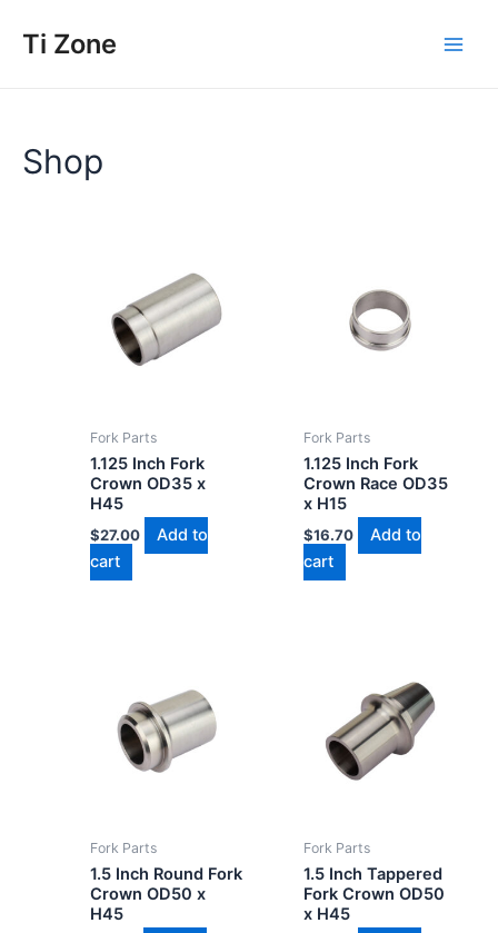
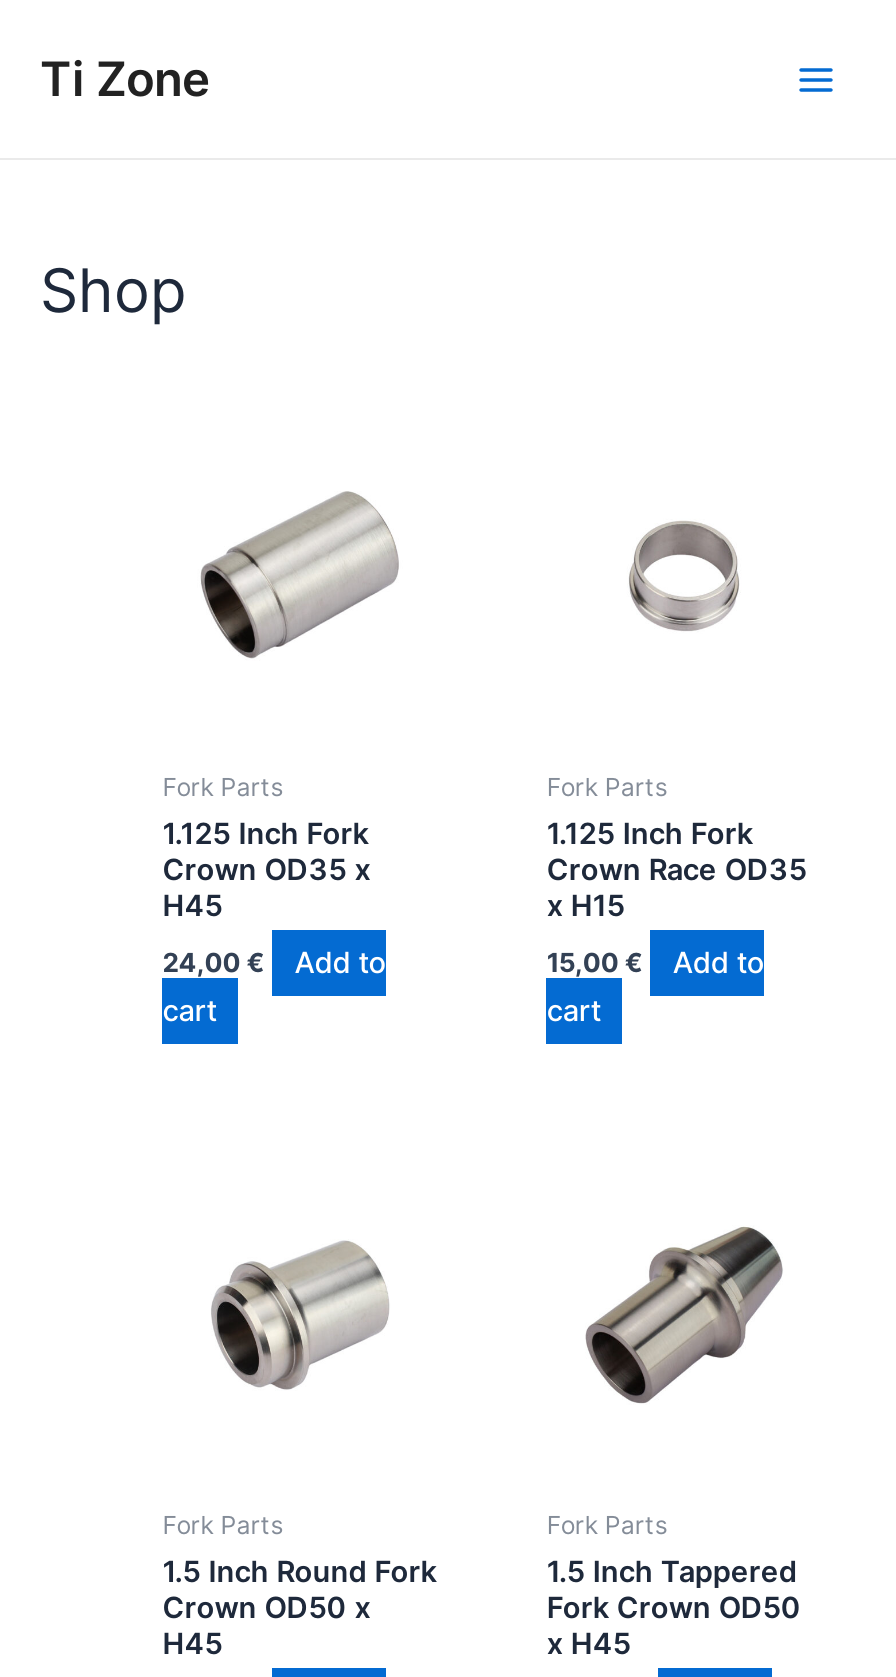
[90,525,208,545] $27.00 Add to -> [163,945,386,981] 24,00 € Add to
[304,525,422,545] $16.70 Add to -> [547,945,765,981] 15,00 € Add to

